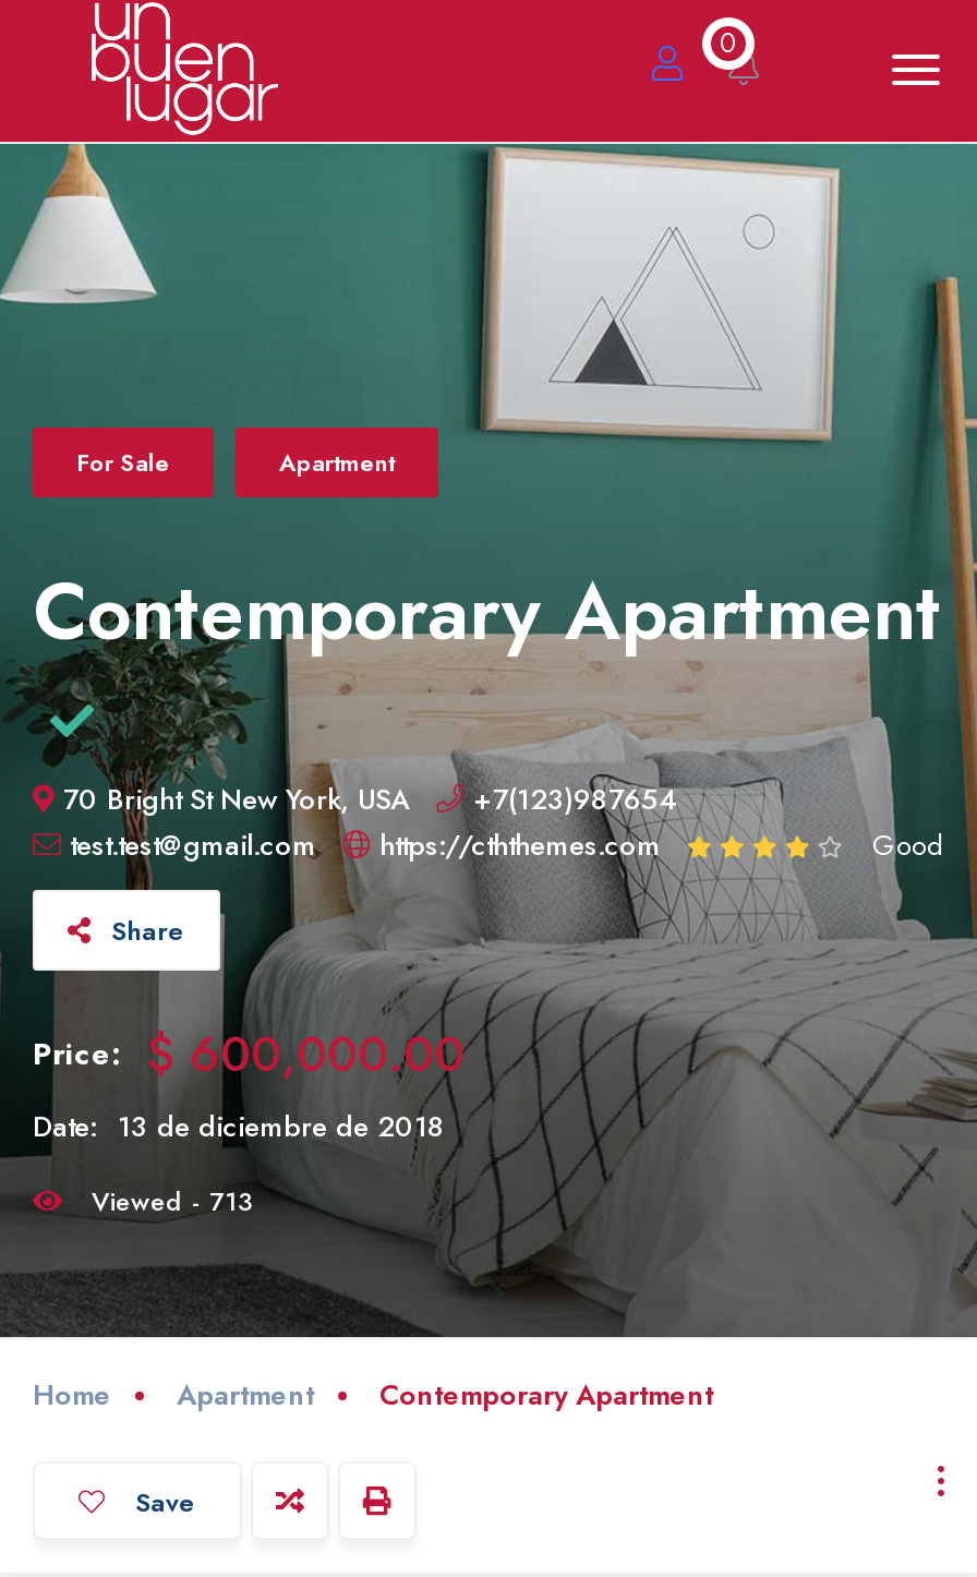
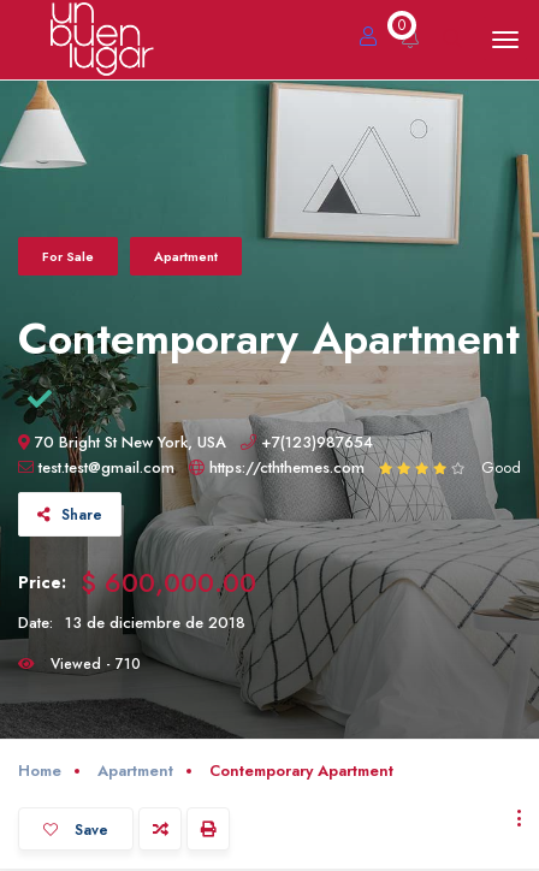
[83,1182,253,1219] Viewed - 713 -> [46,653,141,674] Viewed - 710

